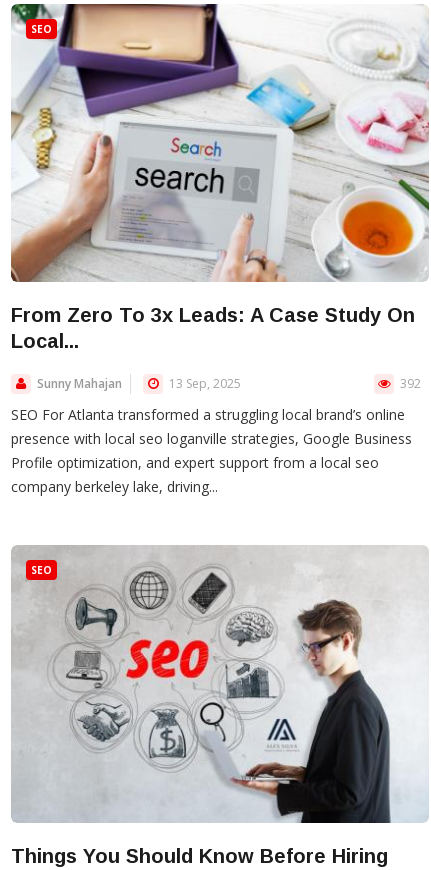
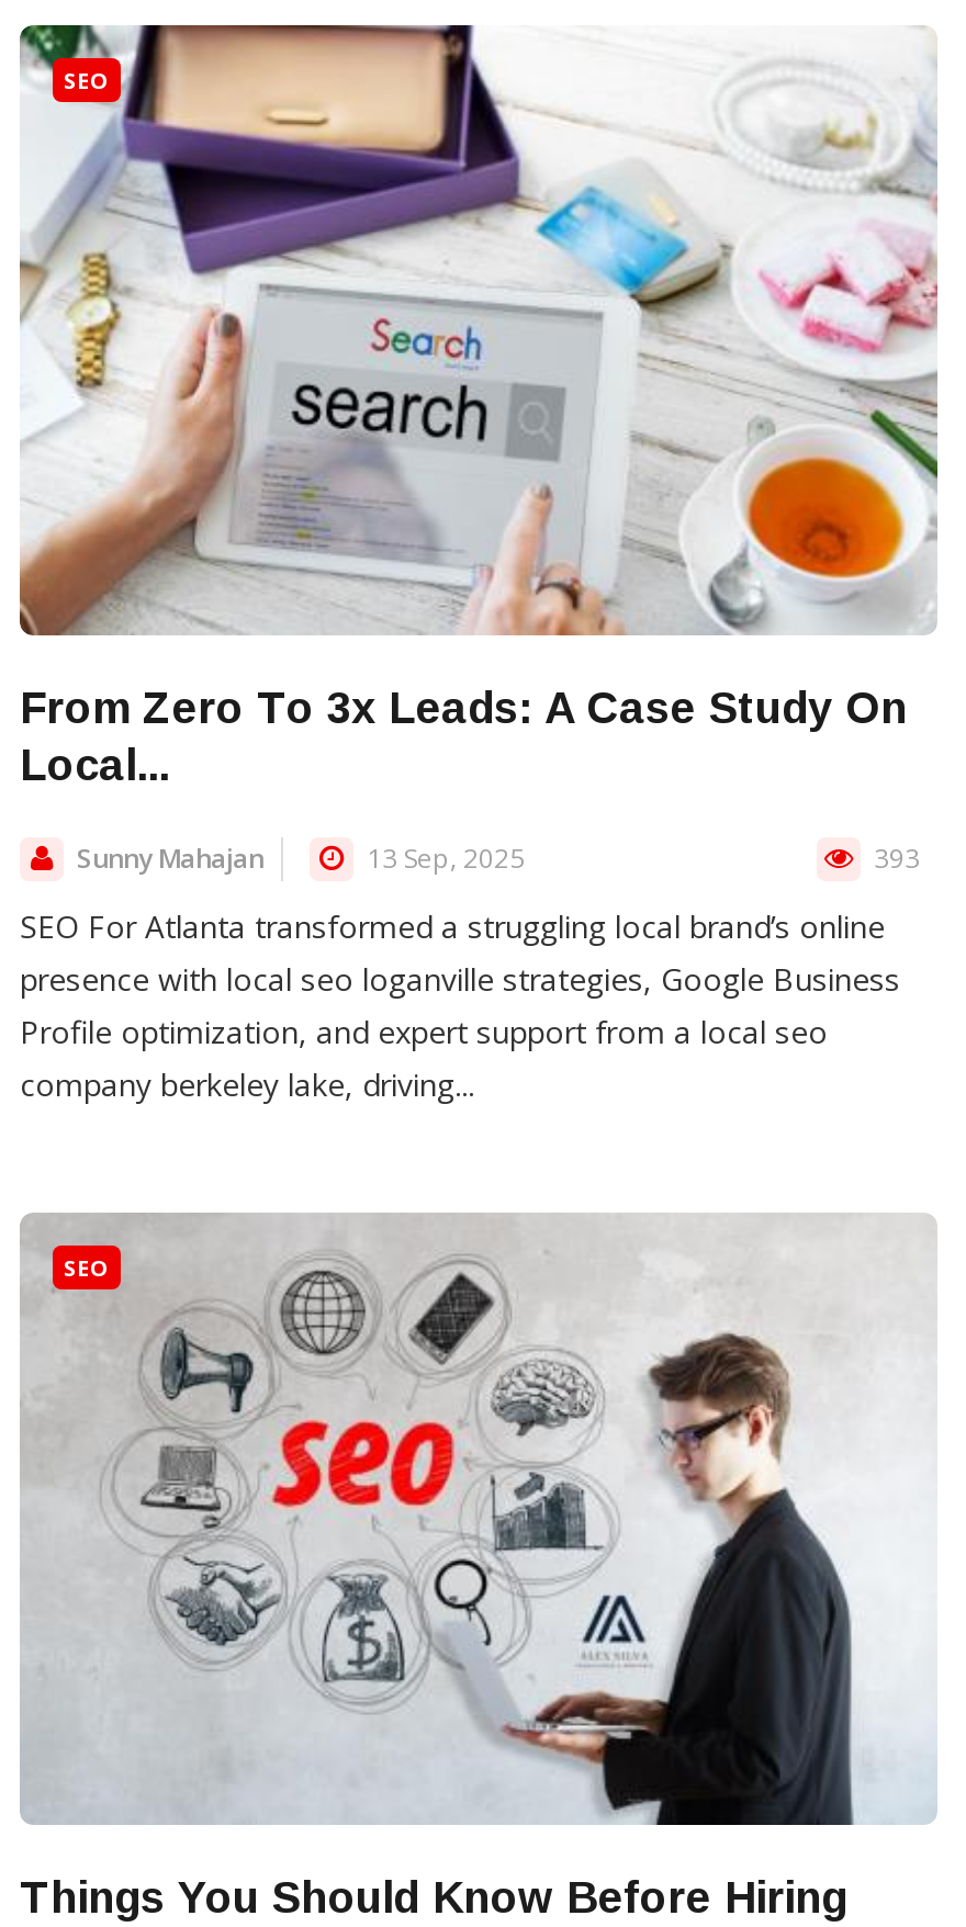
[397,375,421,392] 392 -> [867,840,920,878] 393

